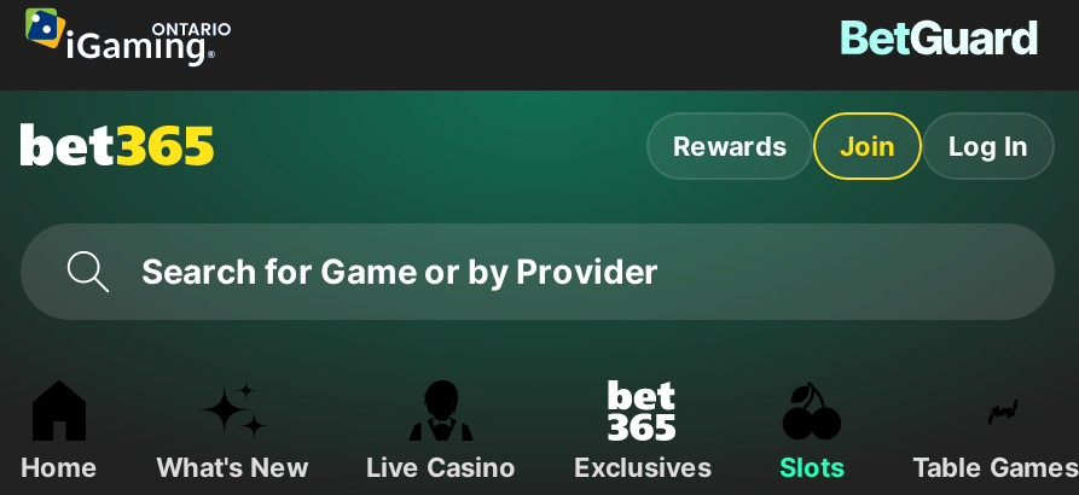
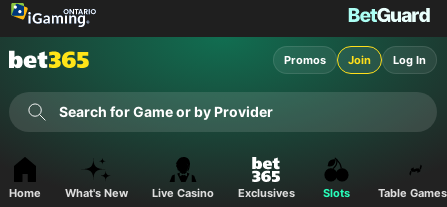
[673,128,787,162] Rewards -> [284,52,326,66] Promos

